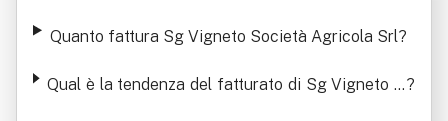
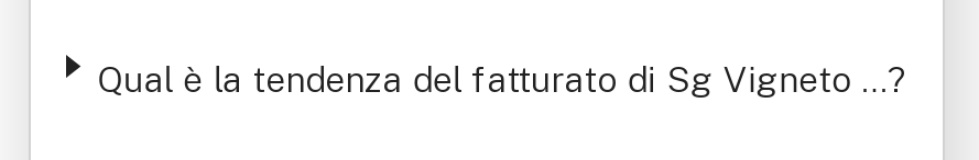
[50,27,407,46] Quanto fattura Sg Vigneto Società Agricola Srl? -> none

